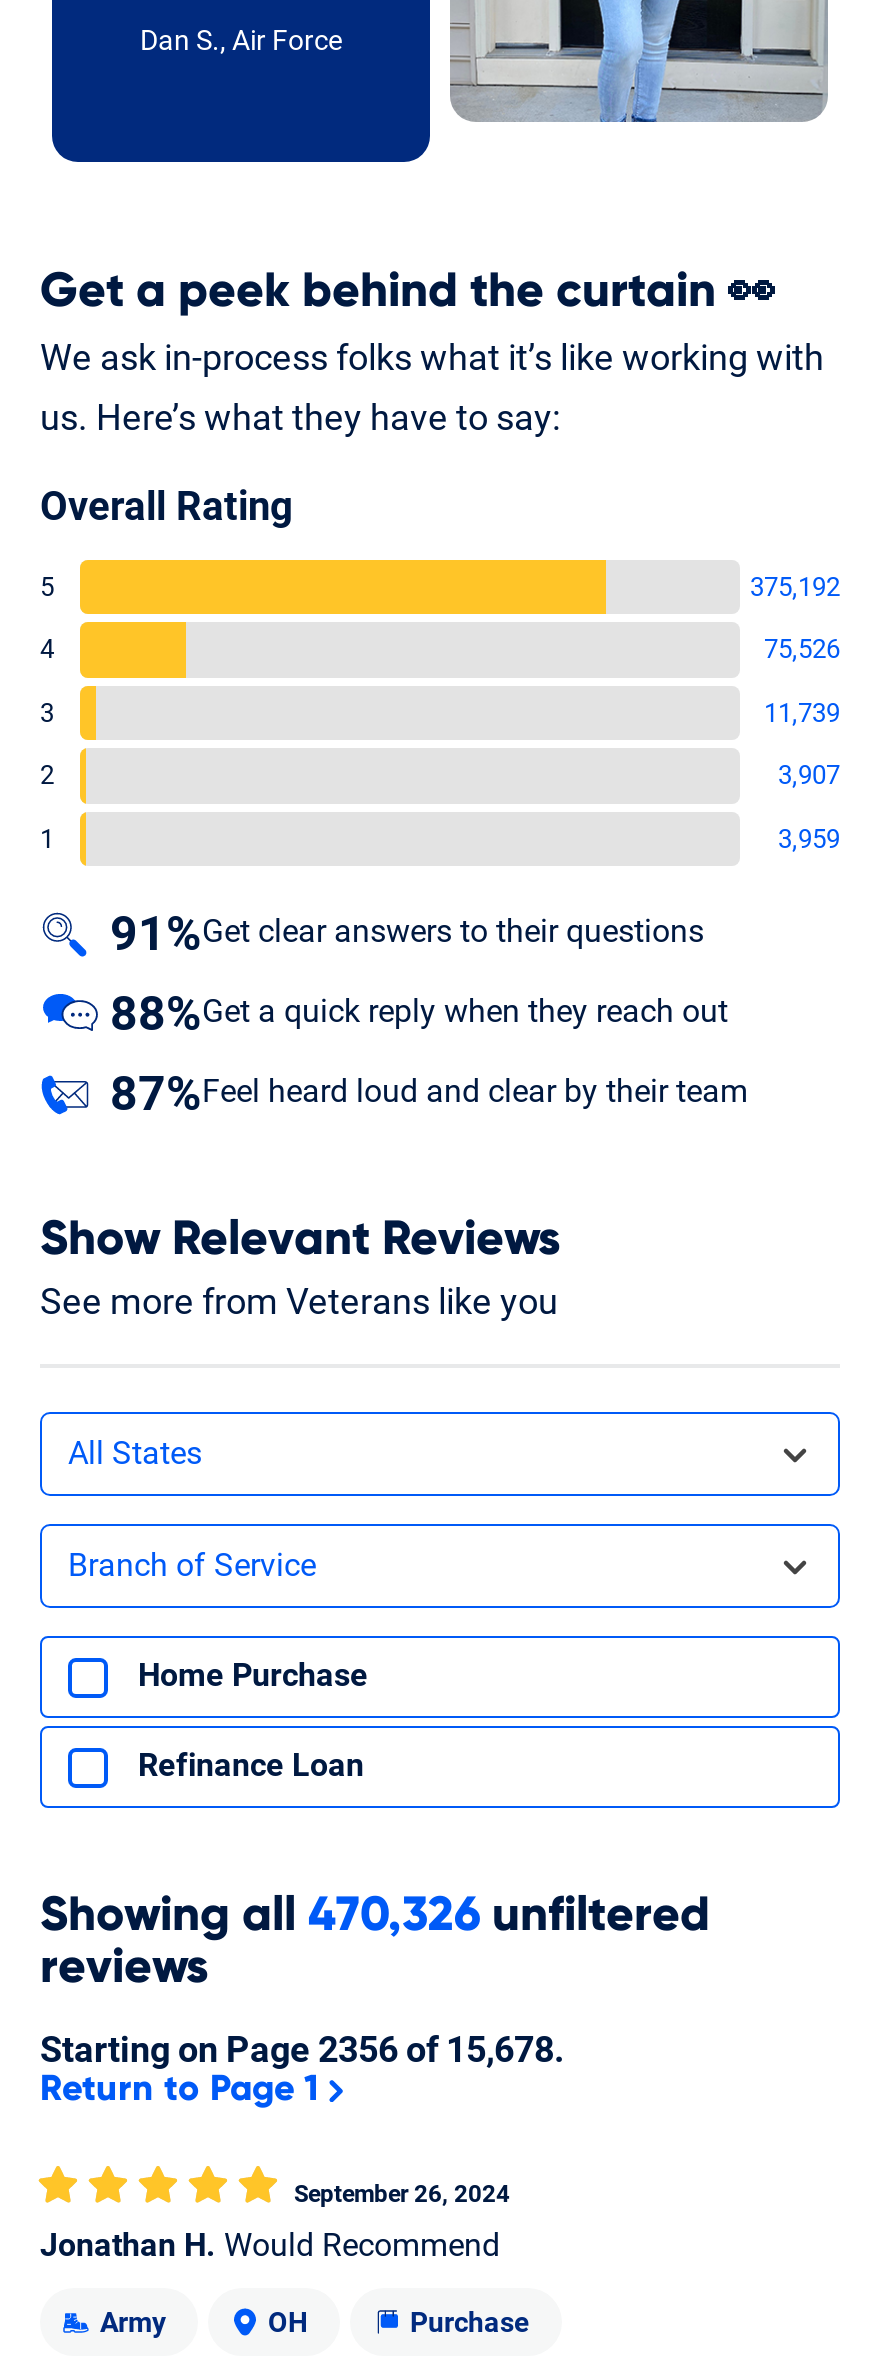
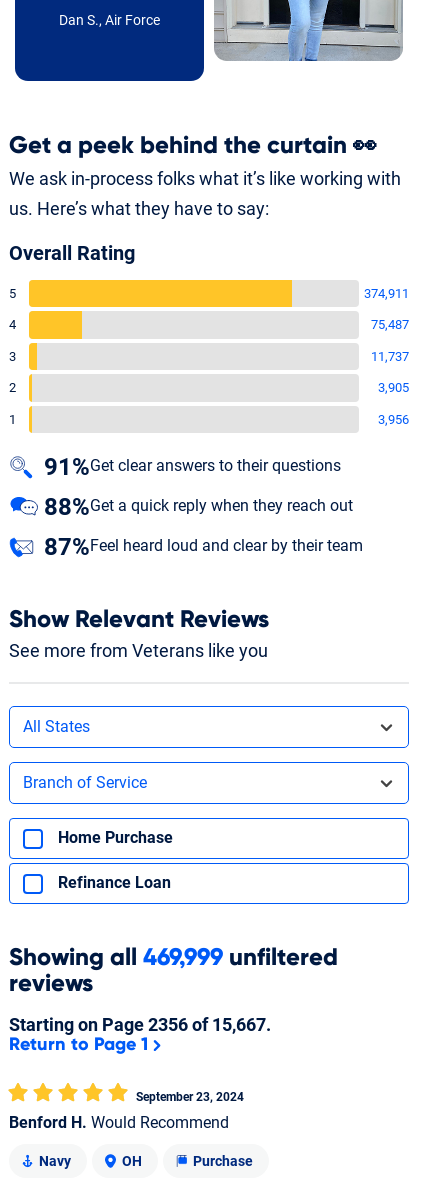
[750,571,840,601] 375,192 -> [364,286,409,301] 374,911
[764,634,840,664] 75,526 -> [371,317,409,332] 75,487
[764,697,840,727] 11,739 -> [371,349,409,364] 11,737
[778,760,840,790] 3,907 -> [378,380,409,395] 3,905
[778,823,840,853] 3,959 -> [378,412,409,427] 3,956
[40,1891,710,1939] Showing all 470,326 unfiltered -> [9,946,338,970] Showing all 469,999 unfiltered
[40,2027,564,2069] Starting on Page 2356 of 15,678. -> [9,1014,271,1035] Starting on Page 2356 of 15,667.
[294,2179,510,2207] September 26, 2024 -> [136,1090,244,1104] September 23, 2024
[40,2225,500,2263] Jonathan H. Would Recommend -> [9,1113,229,1132] Benford H. Would Recommend
[100,2305,166,2337] Army -> [39,1153,71,1169] Navy

